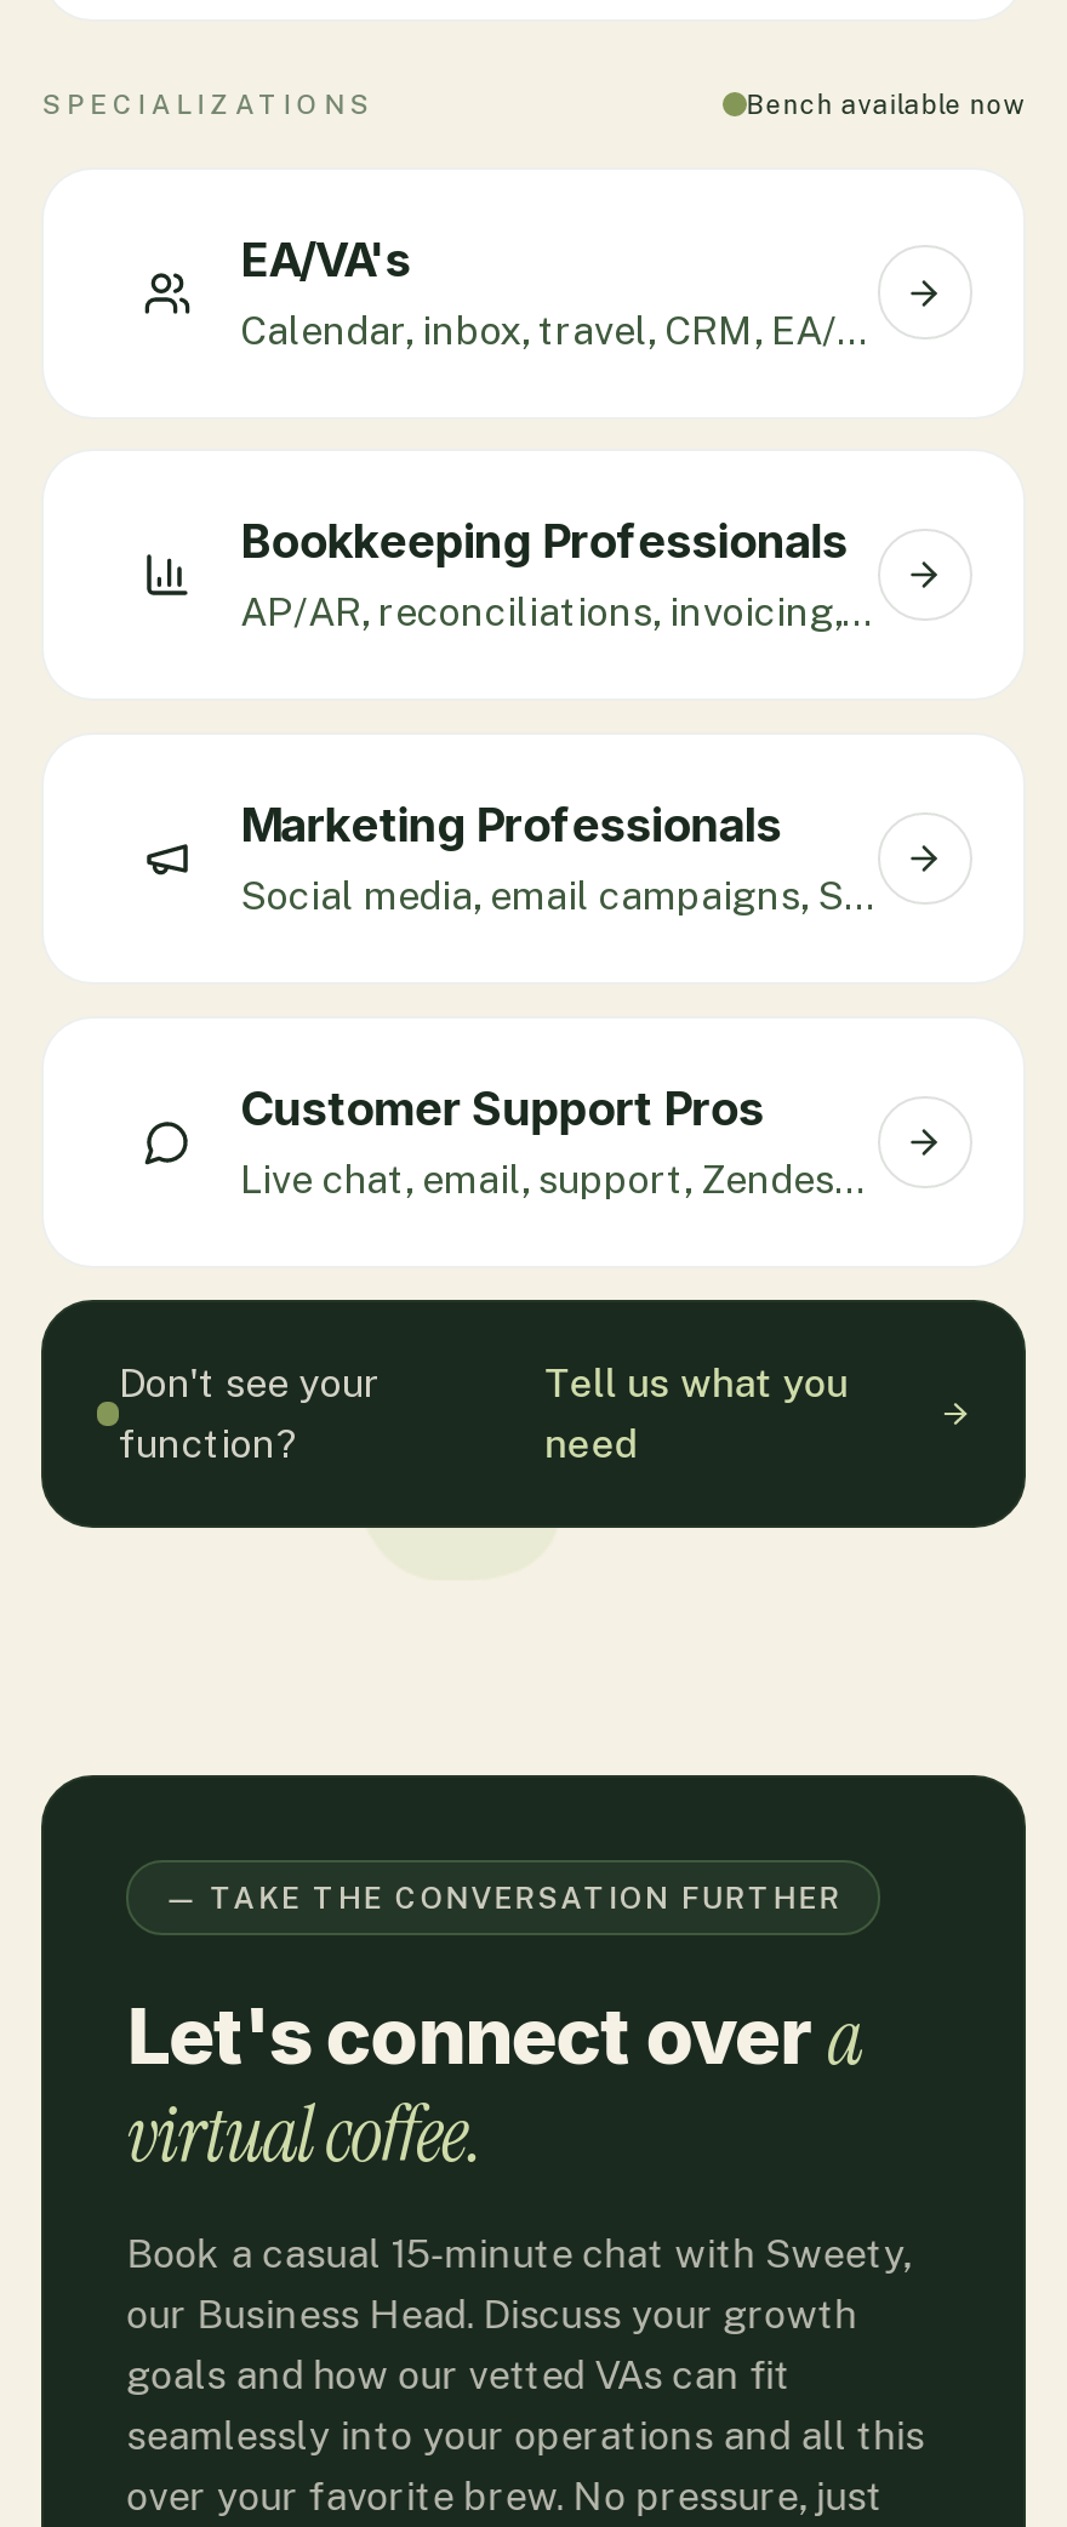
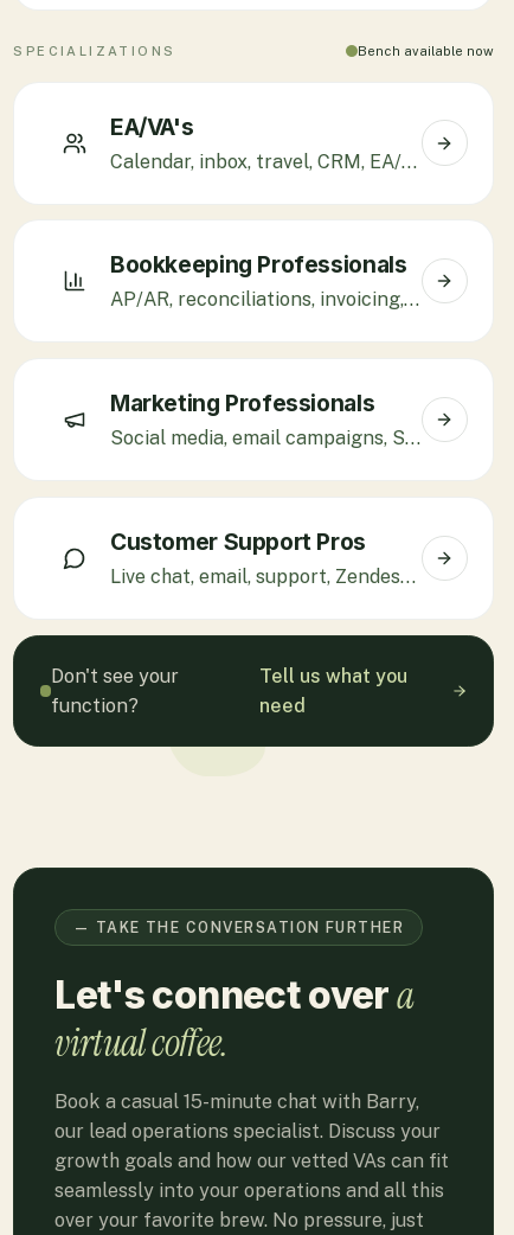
[127,2230,910,2397] Book a casual 15-minute chat with Sweety, | our Business Head. Discuss your growth | goals and how our vetted VAs can fit -> [55,1090,449,1172] Book a casual 15-minute chat with Barry, | our lead operations specialist. Discuss your | growth goals and how our vetted VAs can fit

